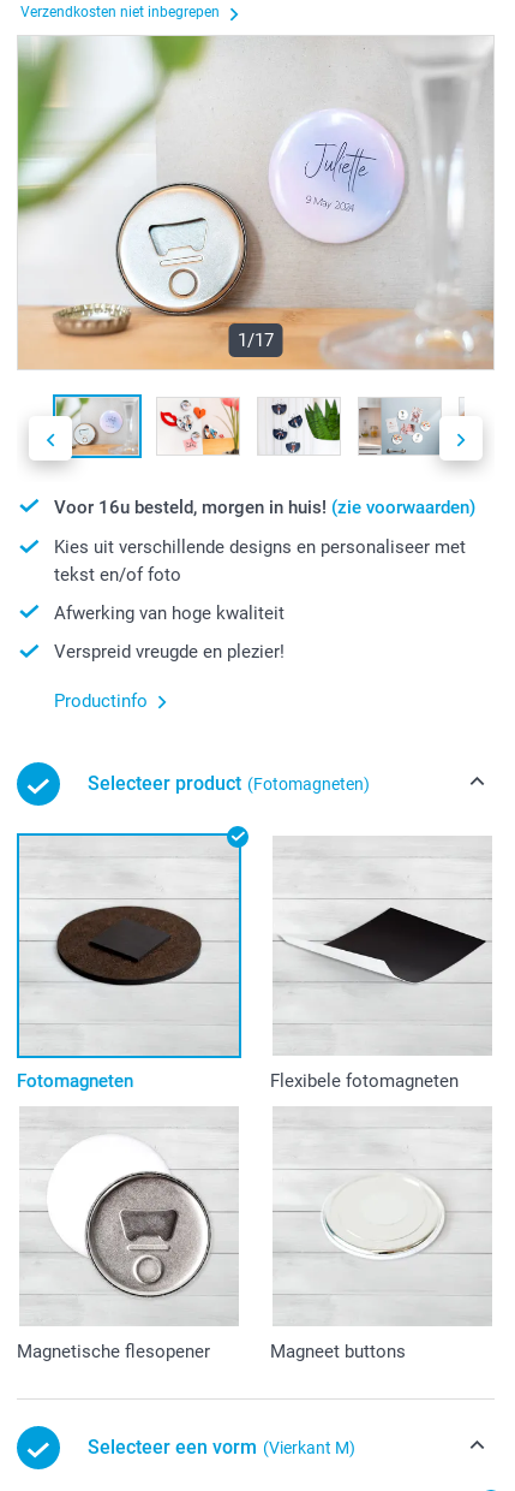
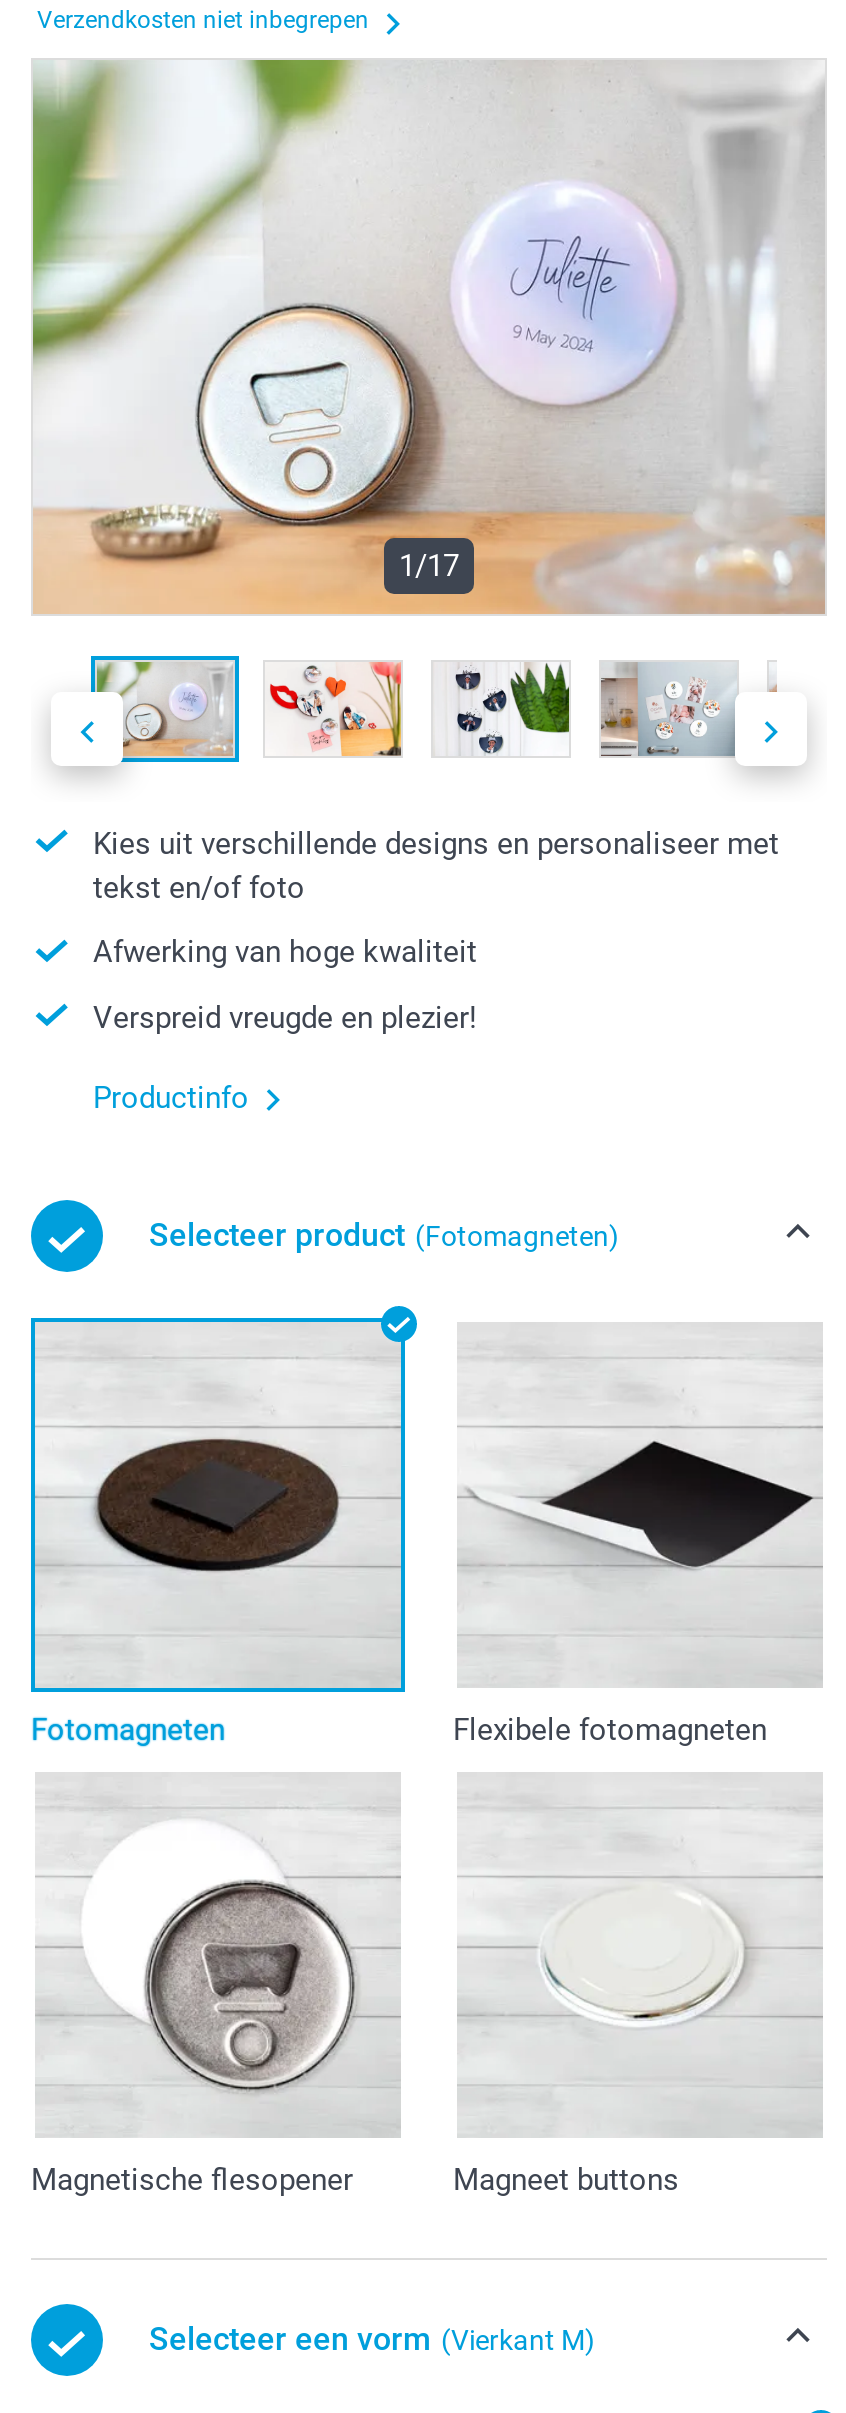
[54,496,475,518] Voor 16u besteld, morgen in huis! (zie voorwaarden) -> none

